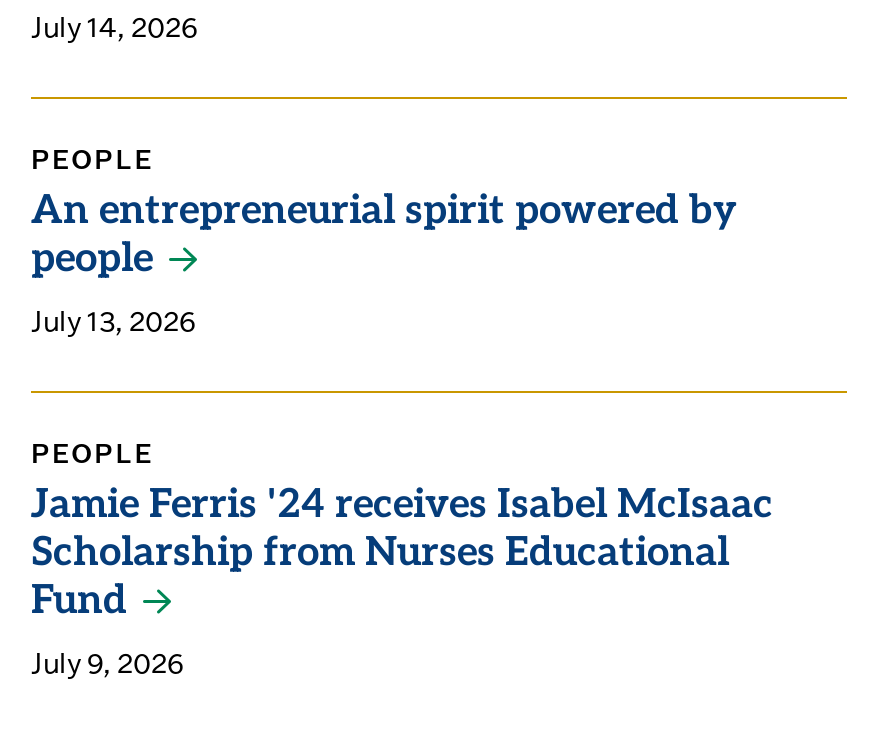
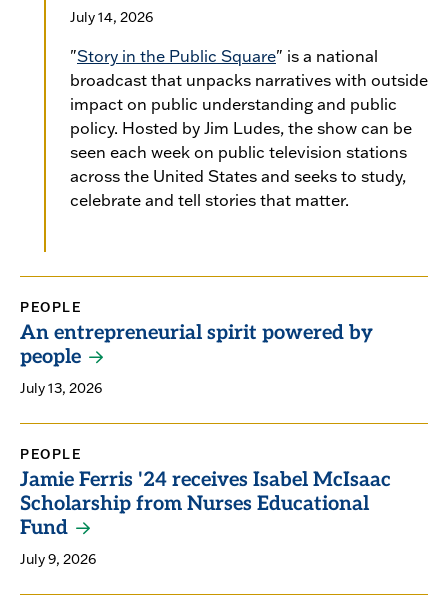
none -> [70,46,428,210] "Story in the Public Square" is a national | broadcast that unpacks narratives with outside | impact on public understanding and public | policy. Hosted by Jim Ludes, the show can be | seen each week on public television stations | across the United States and seeks to study, | celebrate and tell stories that matter.

